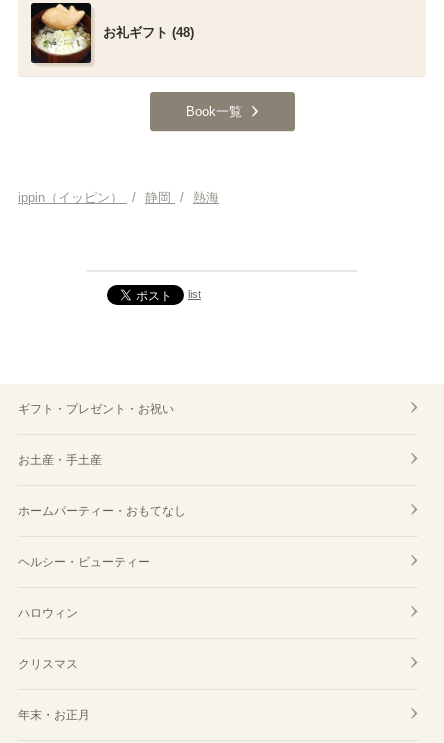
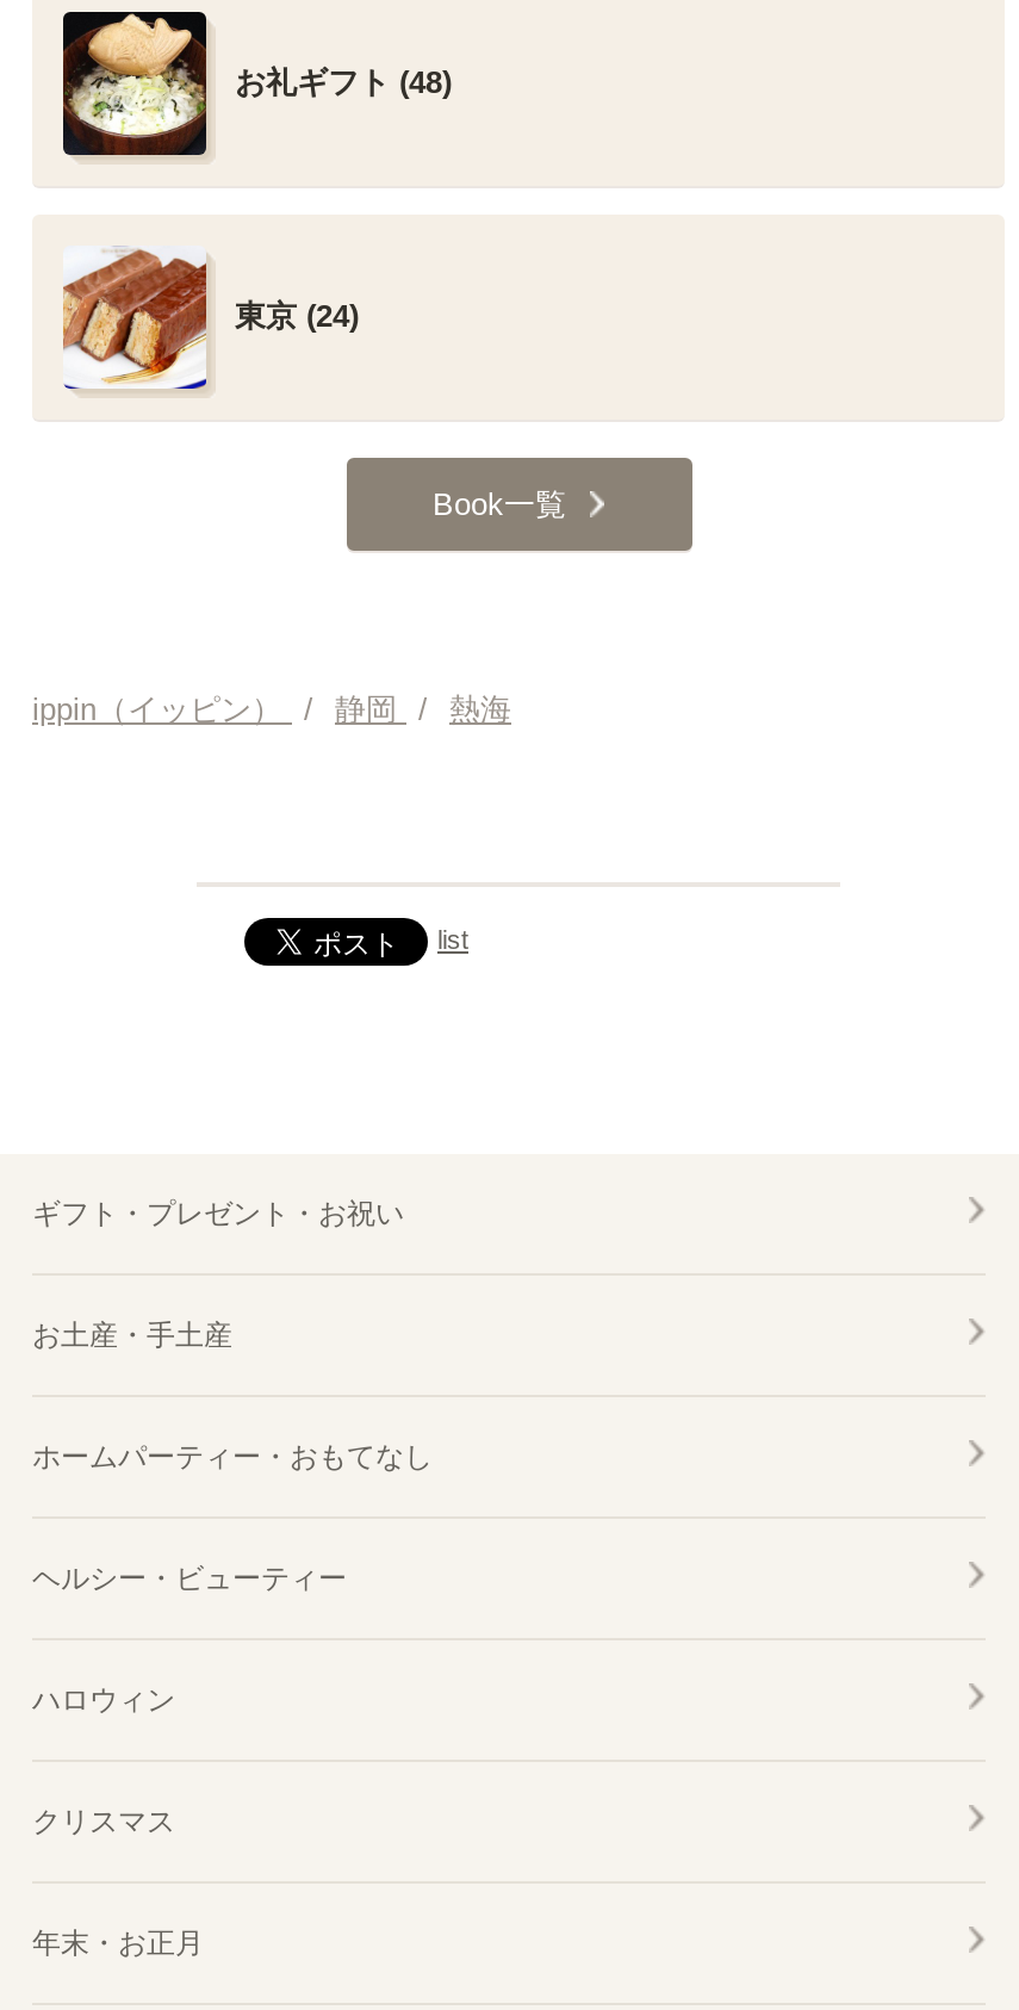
none -> [61,246,359,391] [image] | 東京 (24)

